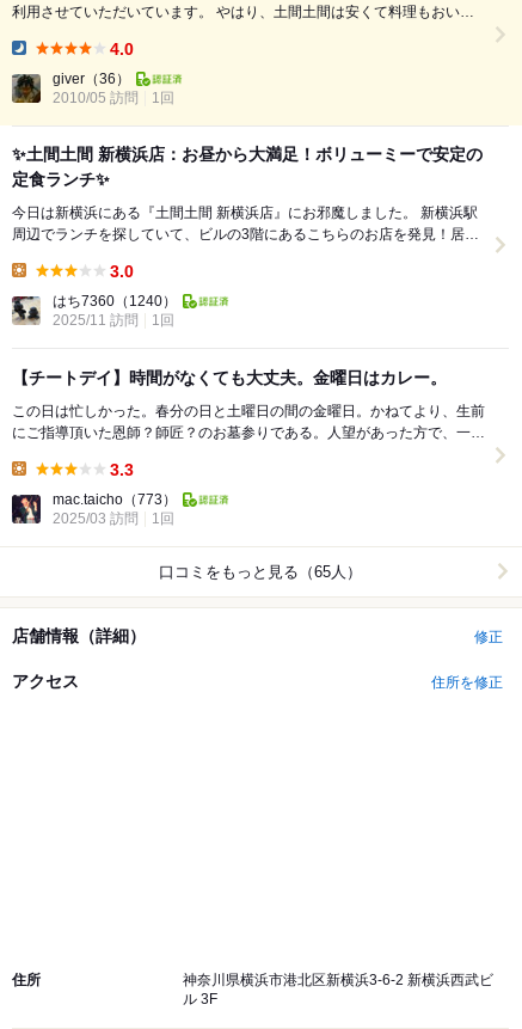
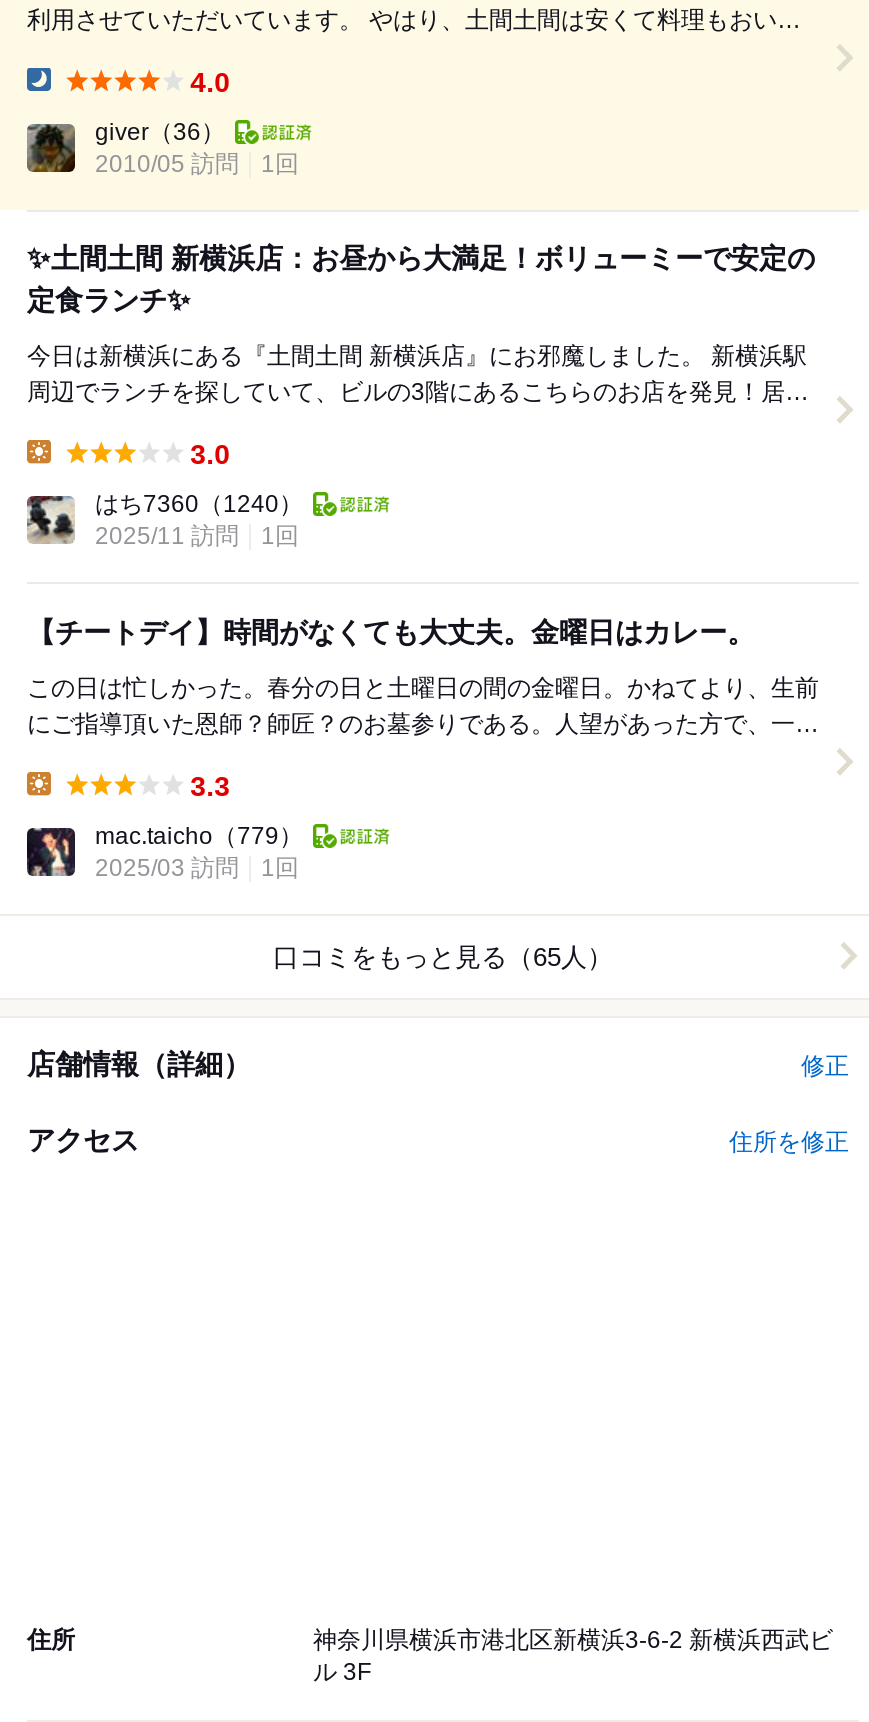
[53,491,177,508] mac.taicho（773） -> [95,822,303,850] mac.taicho（779）

